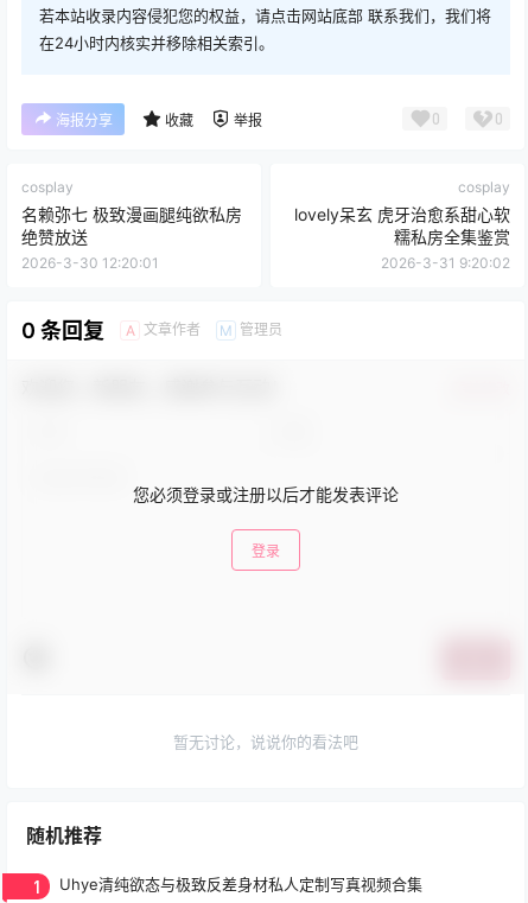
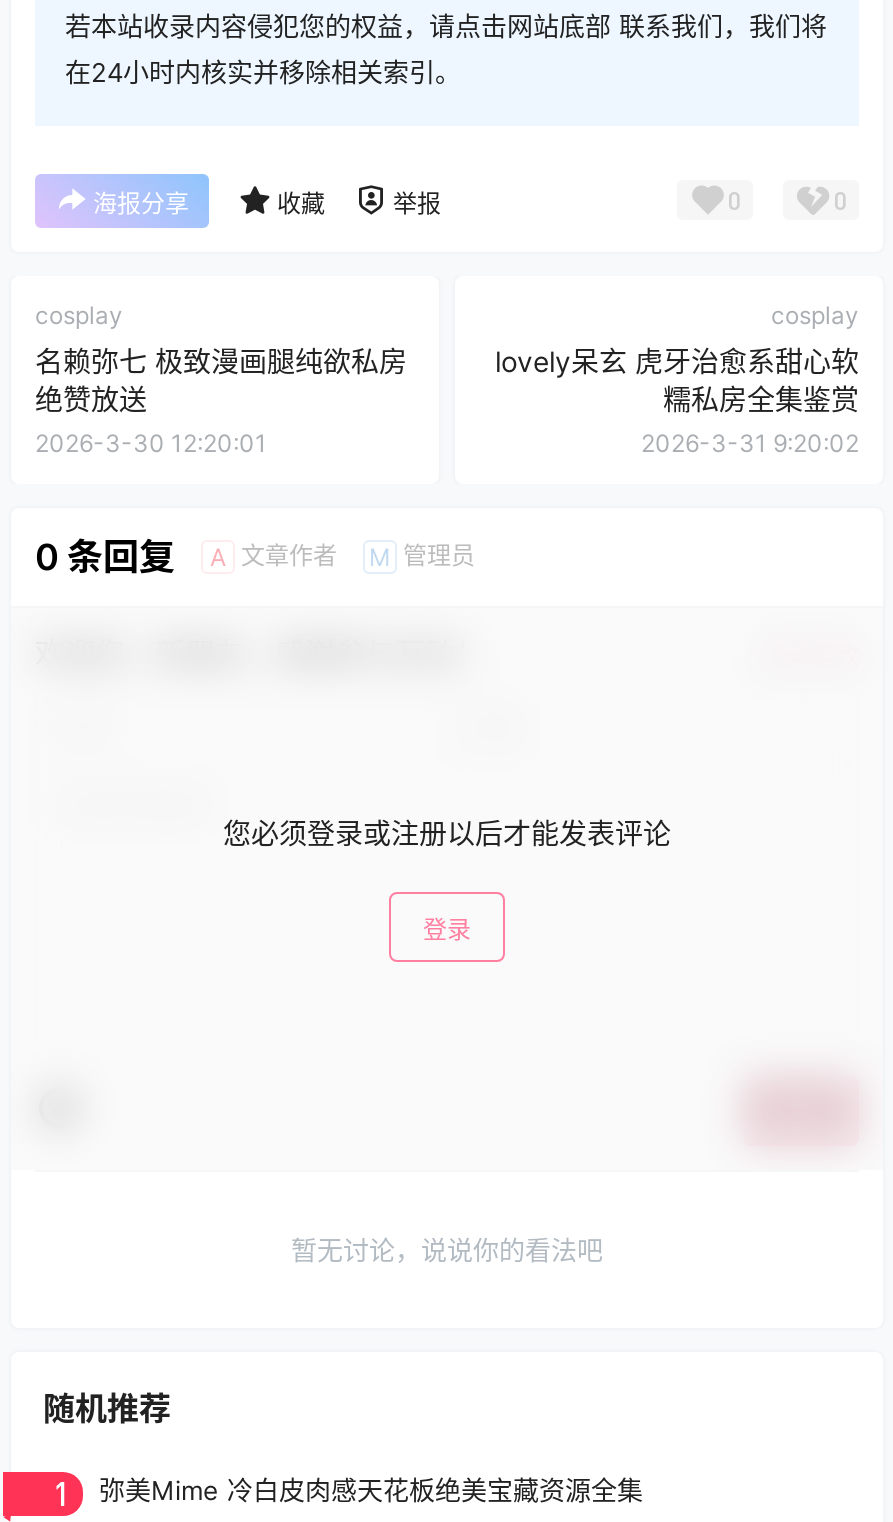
[59,874,422,893] Uhye清纯欲态与极致反差身材私人定制写真视频合集 -> [99,1473,643,1505] 弥美Mime 冷白皮肉感天花板绝美宝藏资源全集

